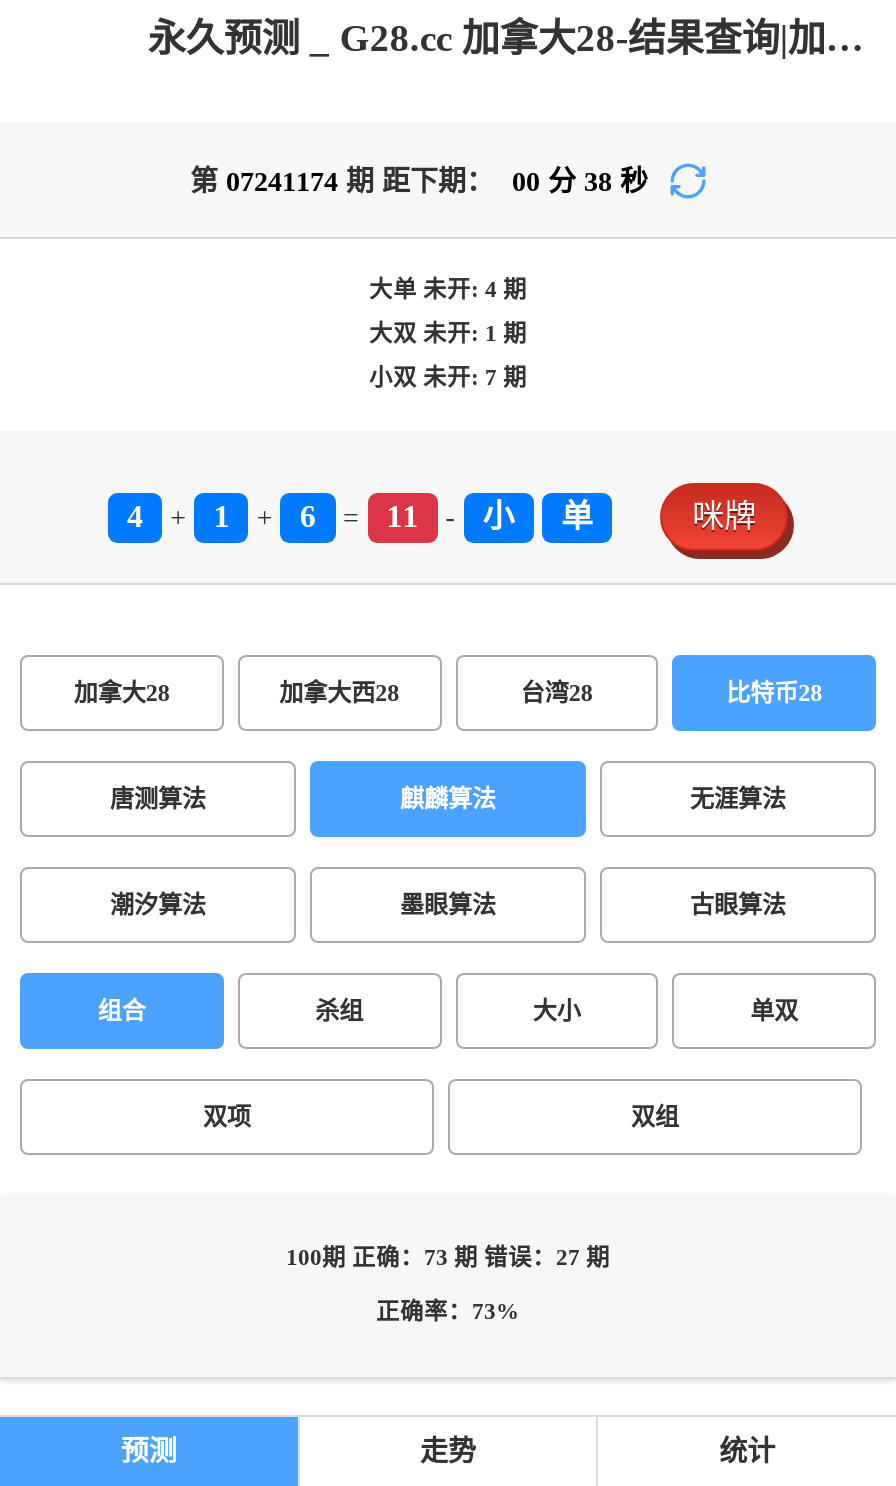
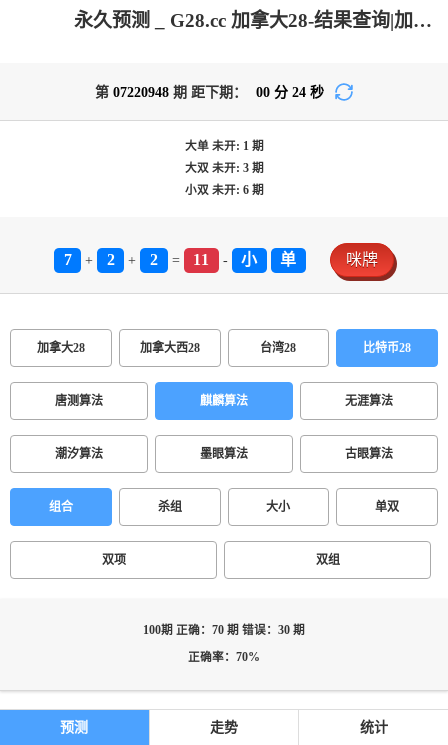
[190,167,648,197] 第07241174期 距下期： 00分 38秒 -> [95,85,324,100] 第07220948期 距下期： 00分 24秒
[369,277,527,303] 大单未开: 4期 -> [184,140,263,153] 大单未开: 1期
[369,321,527,347] 大双未开: 1期 -> [184,162,263,175] 大双未开: 3期
[369,365,527,391] 小双未开: 7期 -> [184,184,263,197] 小双未开: 6期
[127,499,143,533] 4 -> [63,251,71,268] 7
[213,499,229,533] 1 -> [107,251,115,268] 2
[300,499,316,533] 6 -> [150,251,158,268] 2
[286,1245,610,1271] 100期 正确：73 期 错误：27 期 -> [143,624,305,637] 100期 正确：70 期 错误：30 期
[376,1299,520,1325] 正确率：73% -> [188,651,260,664] 正确率：70%

